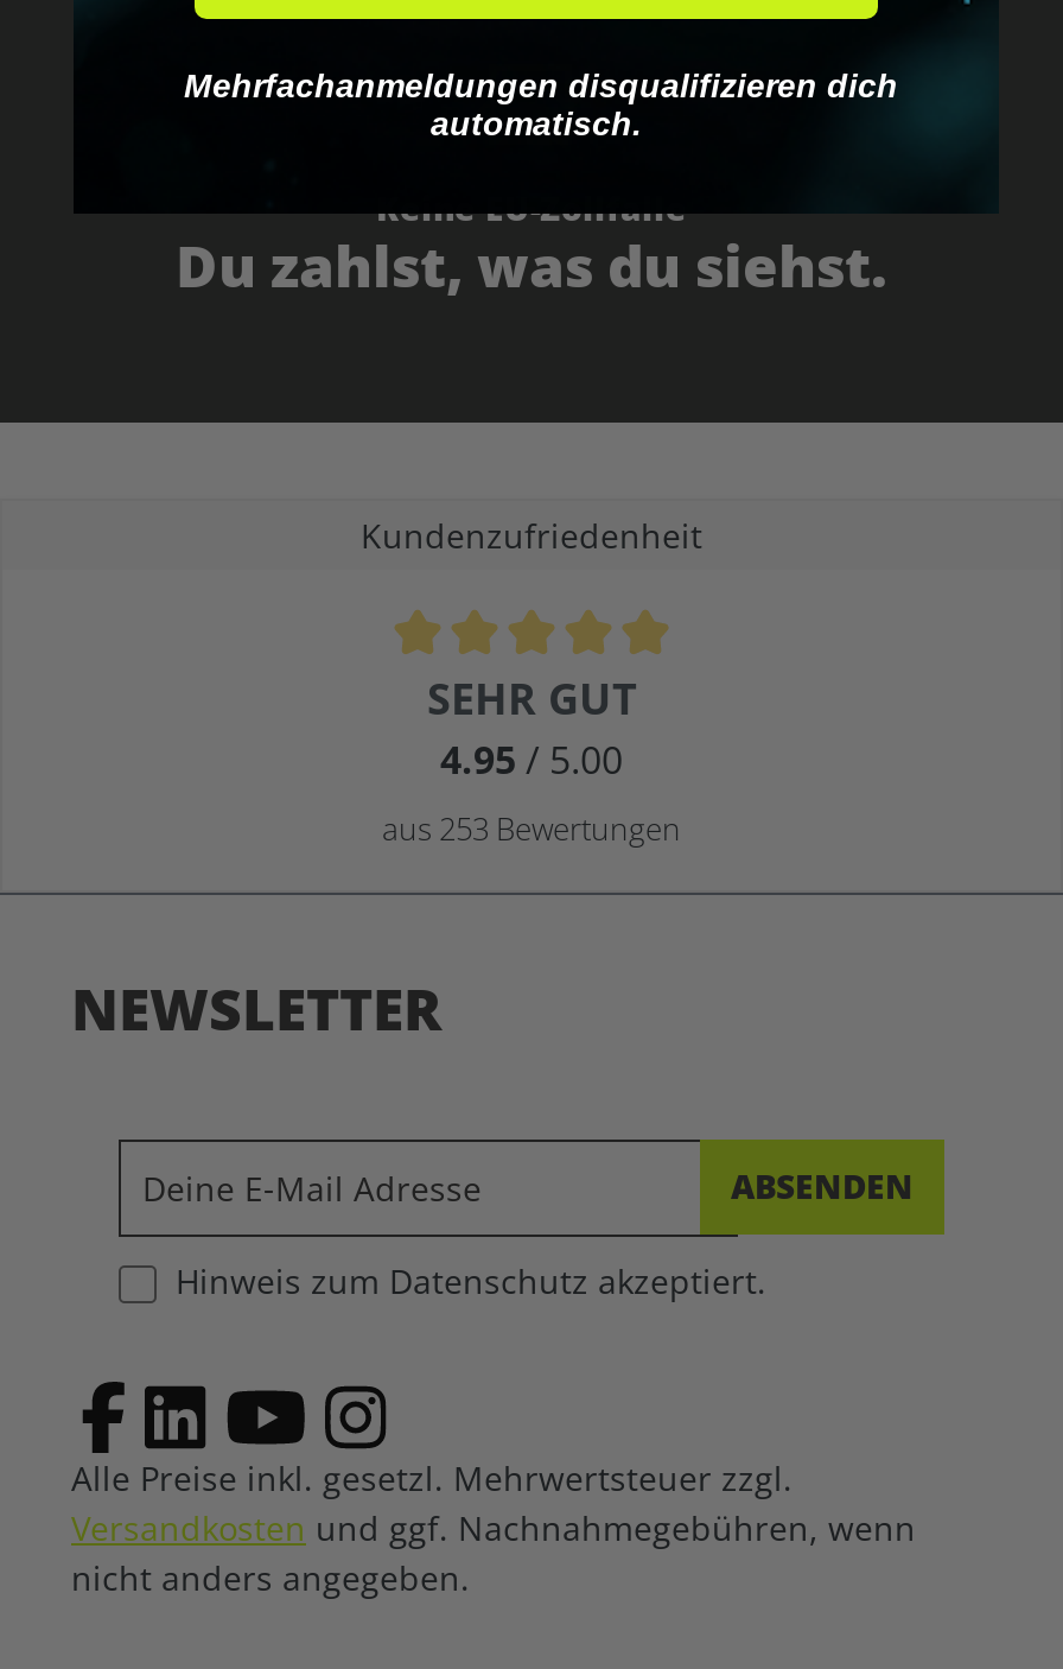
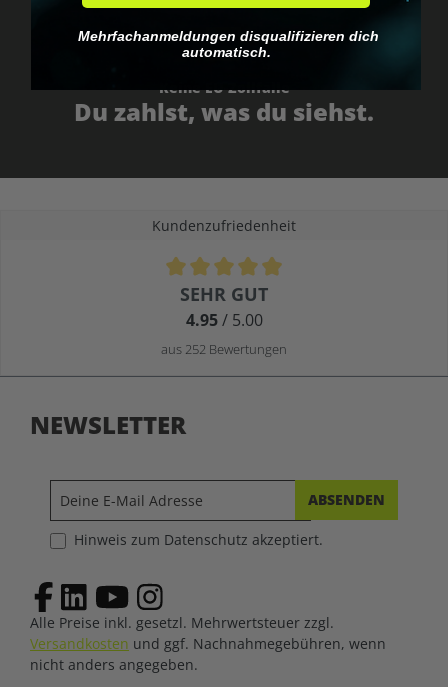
[382,808,681,851] aus 253 Bewertungen -> [161,340,287,358] aus 252 Bewertungen

